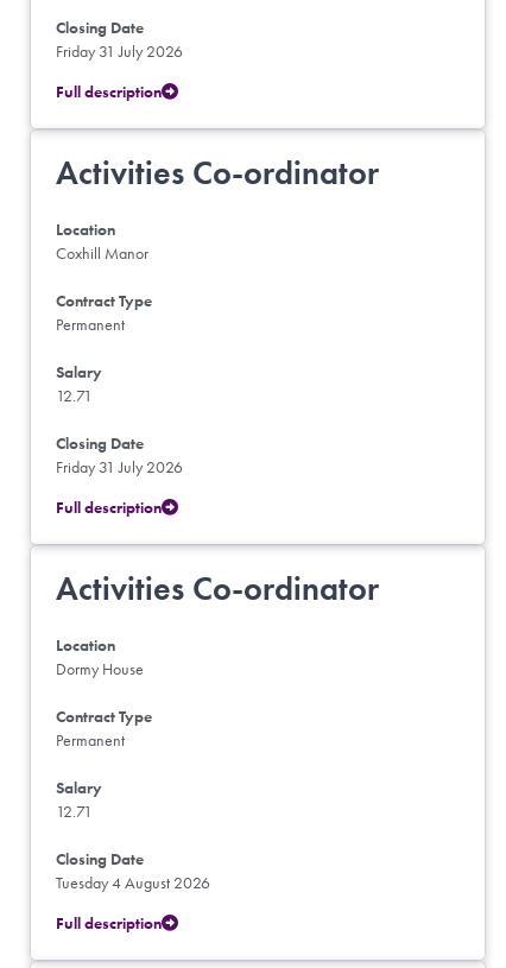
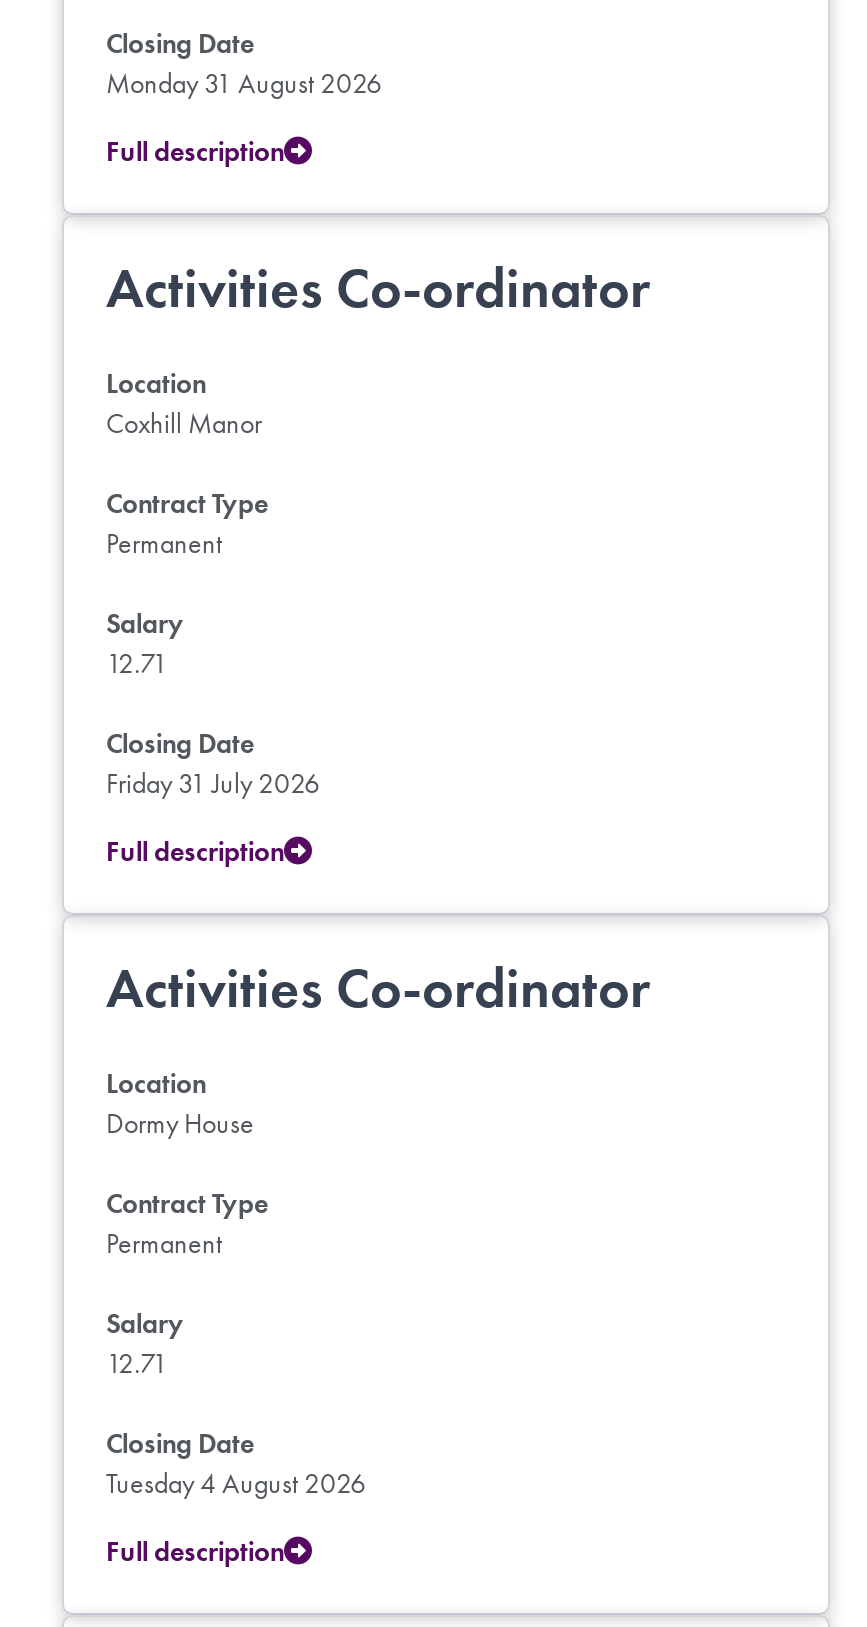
[56,40,183,61] Friday 31 July 2026 -> [106,64,382,100] Monday 31 August 2026

